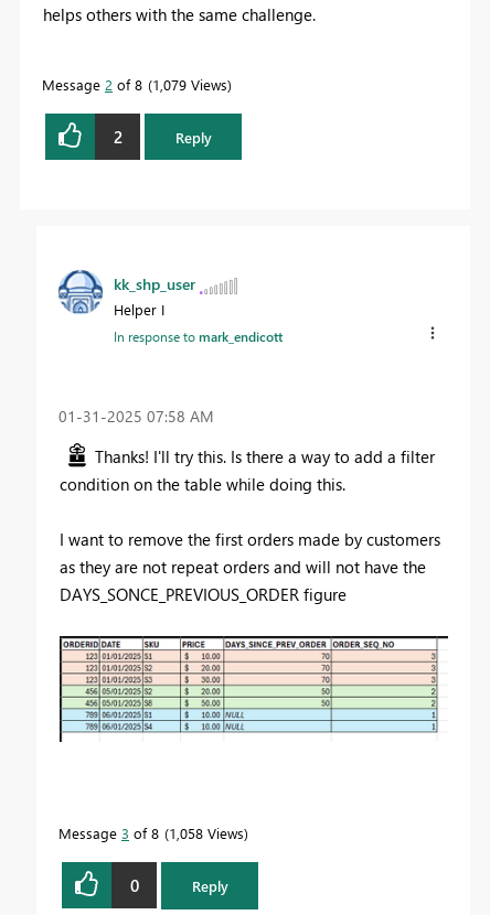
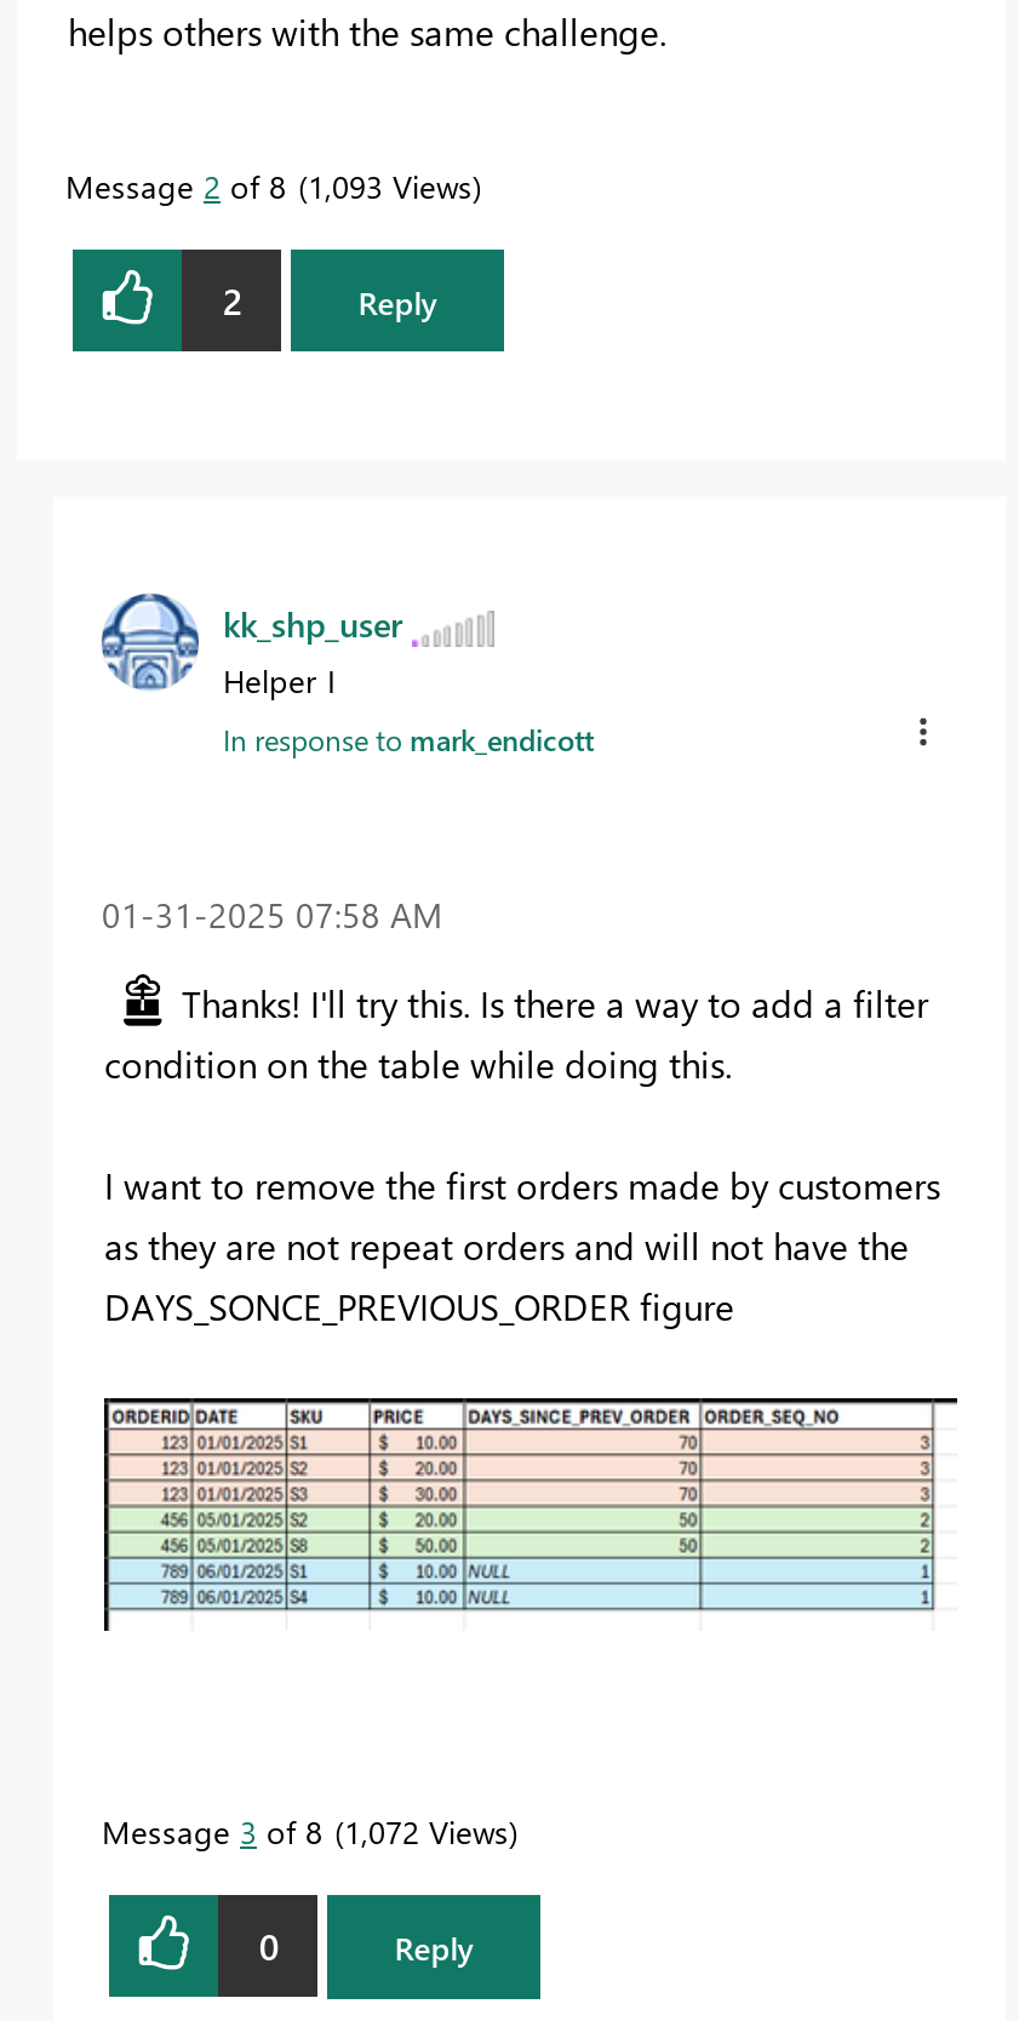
[42,75,227,94] Message 2 of 8 1,079 Views -> [65,165,473,206] Message 2 of 8 1,093 Views
[58,824,244,843] Message 3 of 8 1,058 Views -> [102,1811,509,1853] Message 3 of 8 1,072 Views

